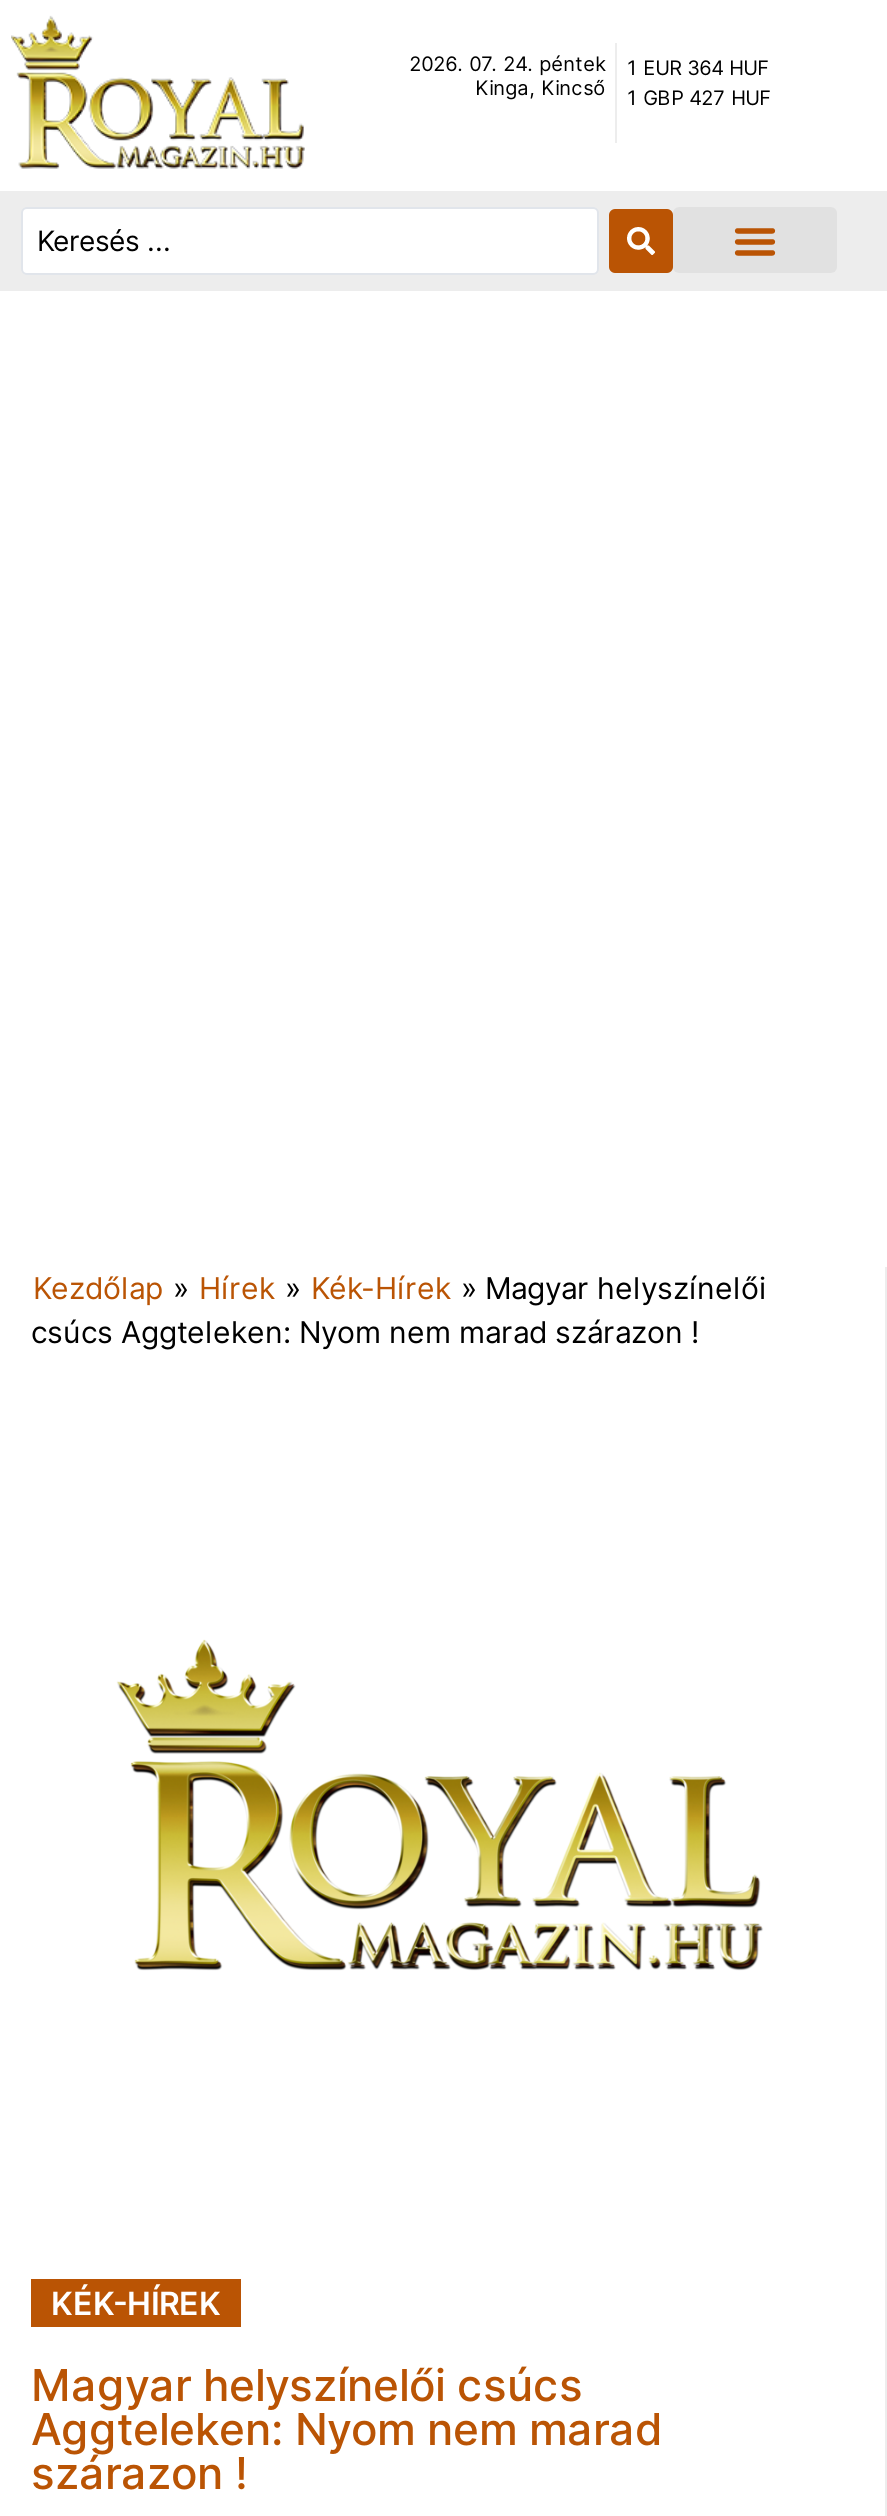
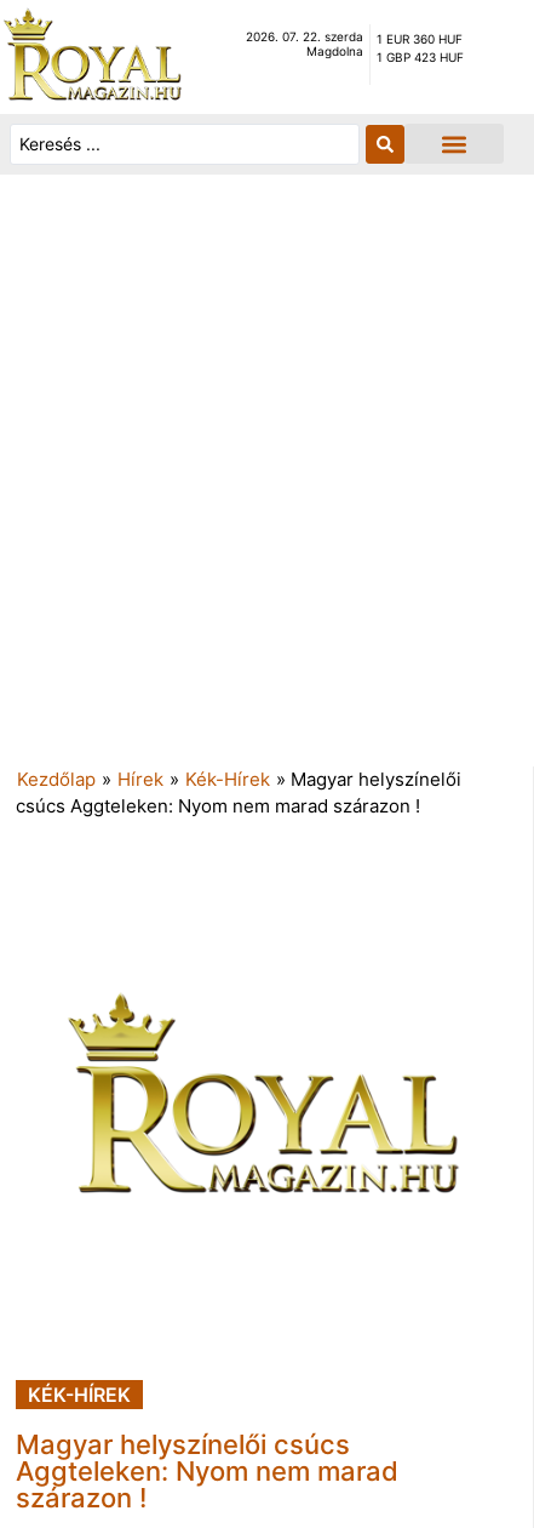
[409,52,605,100] 2026. 07. 24. péntek | Kinga, Kincső -> [246,29,363,59] 2026. 07. 22. szerda | Magdolna
[627,56,771,110] 1 EUR 364 HUF | 1 GBP 427 HUF -> [377,32,464,65] 1 EUR 360 HUF | 1 GBP 423 HUF

